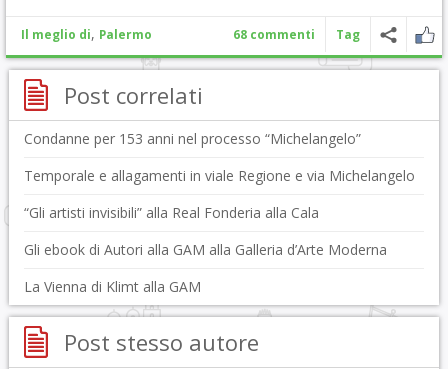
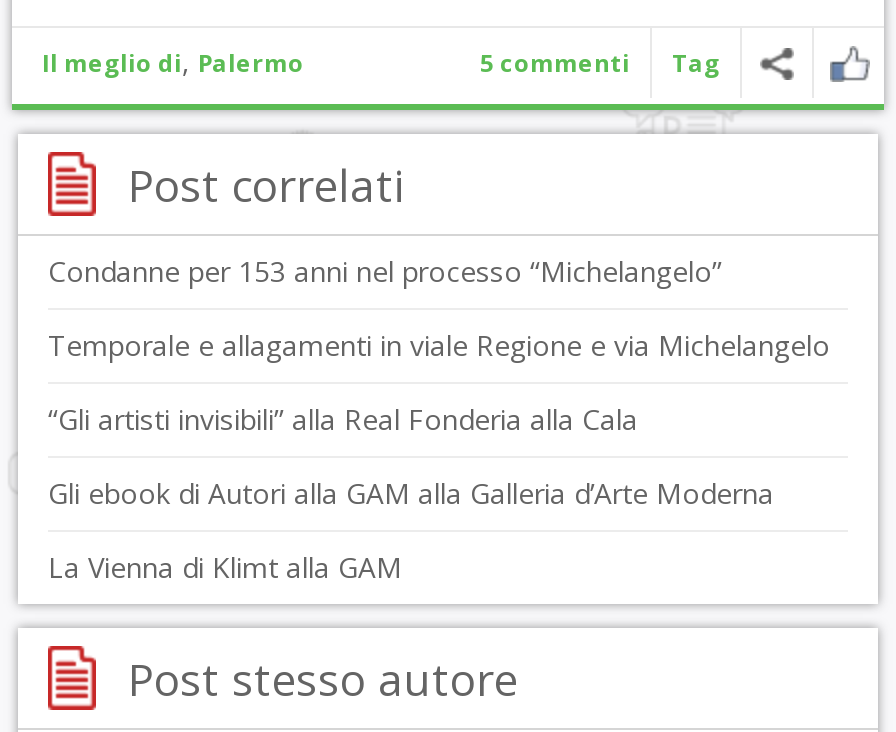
[233,26,360,43] 68 commenti Tag -> [480,45,720,79] 5 commenti Tag

